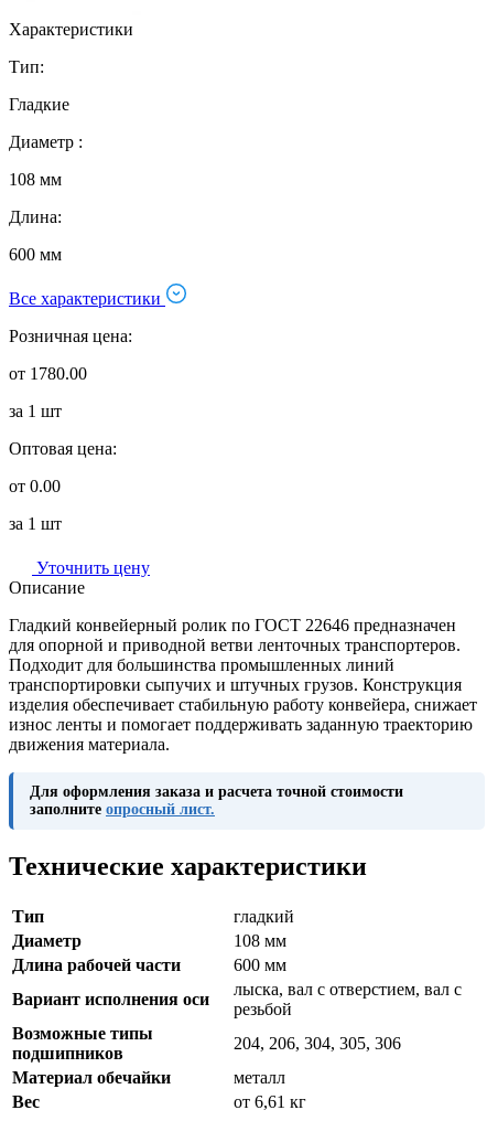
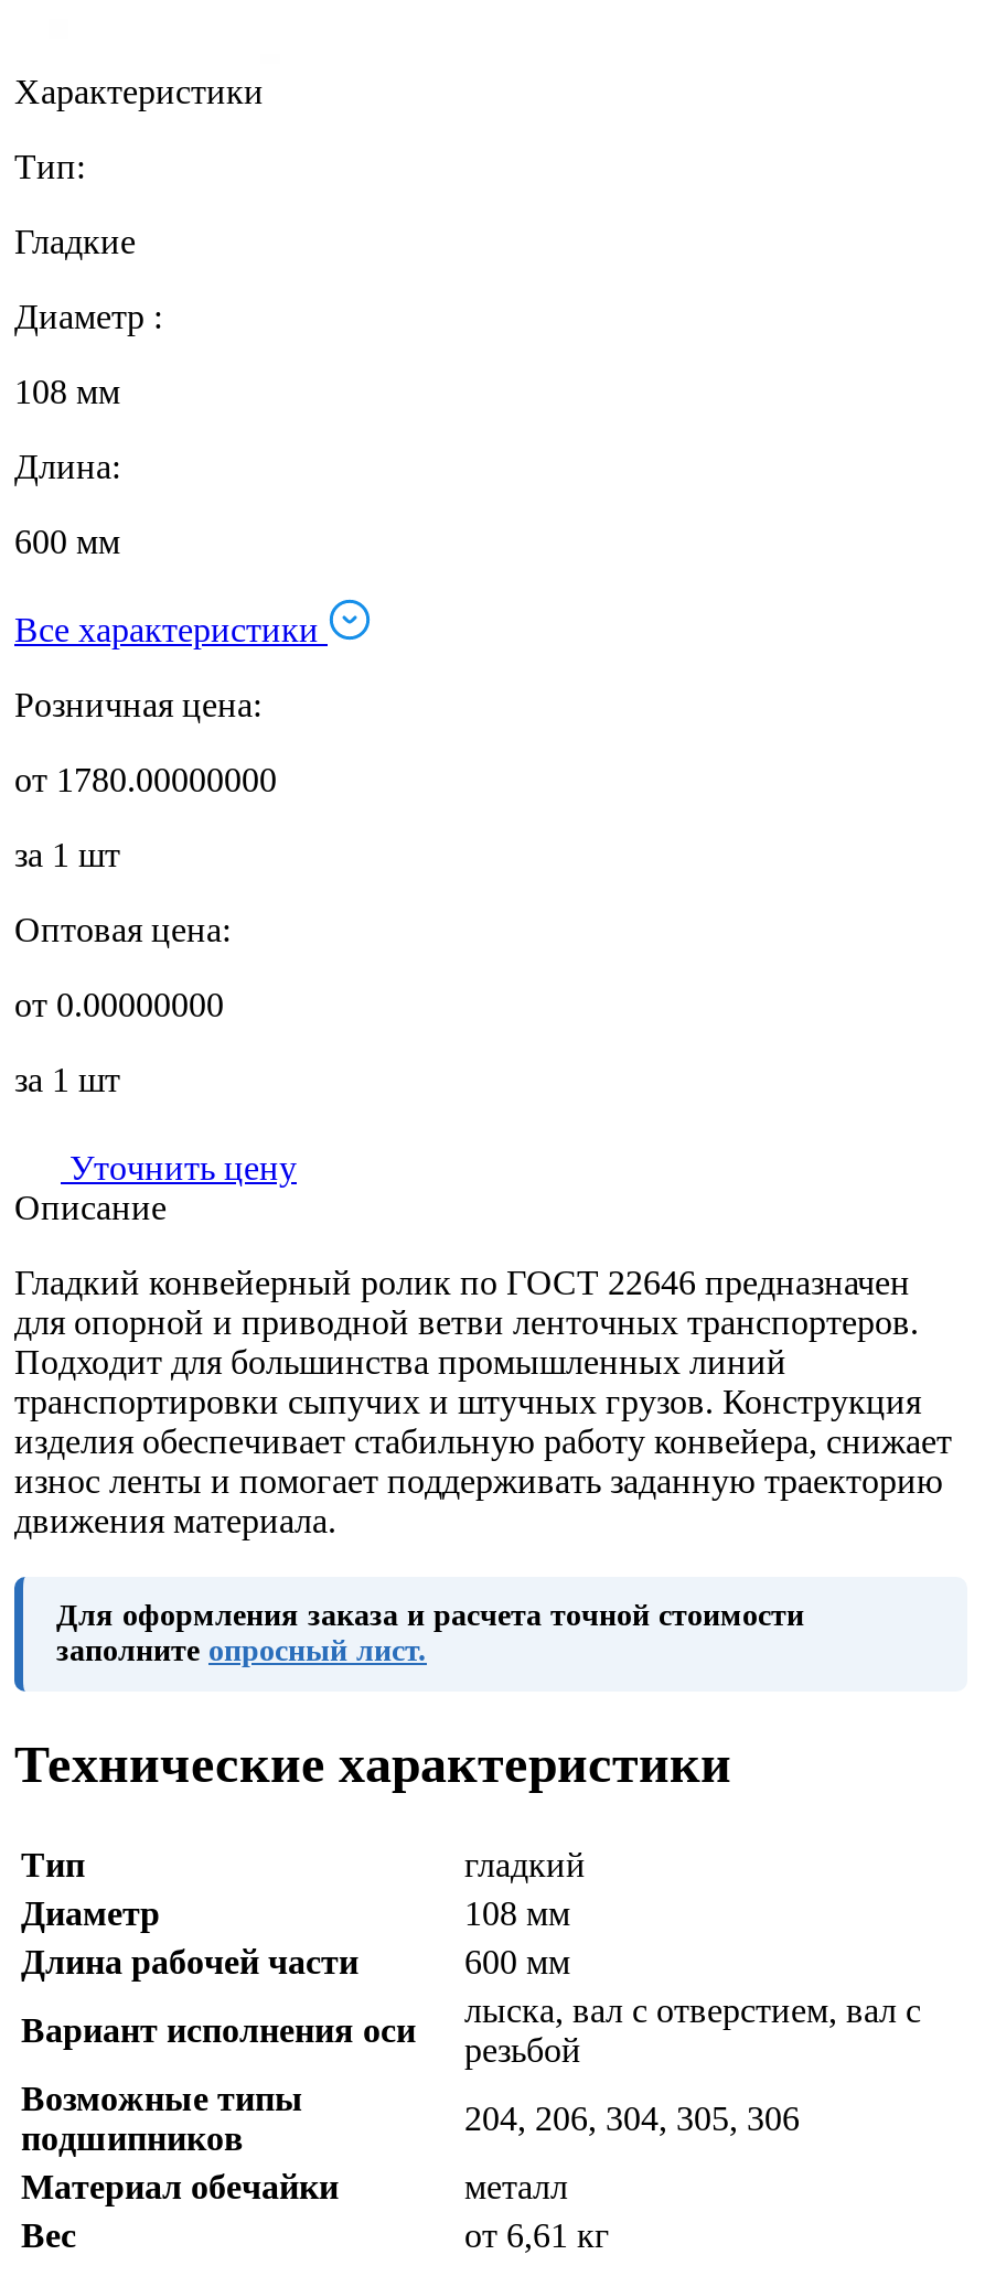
[9,364,87,383] от 1780.00 -> [14,761,277,798] от 1780.00000000
[9,477,61,495] от 0.00 -> [14,986,224,1023] от 0.00000000

